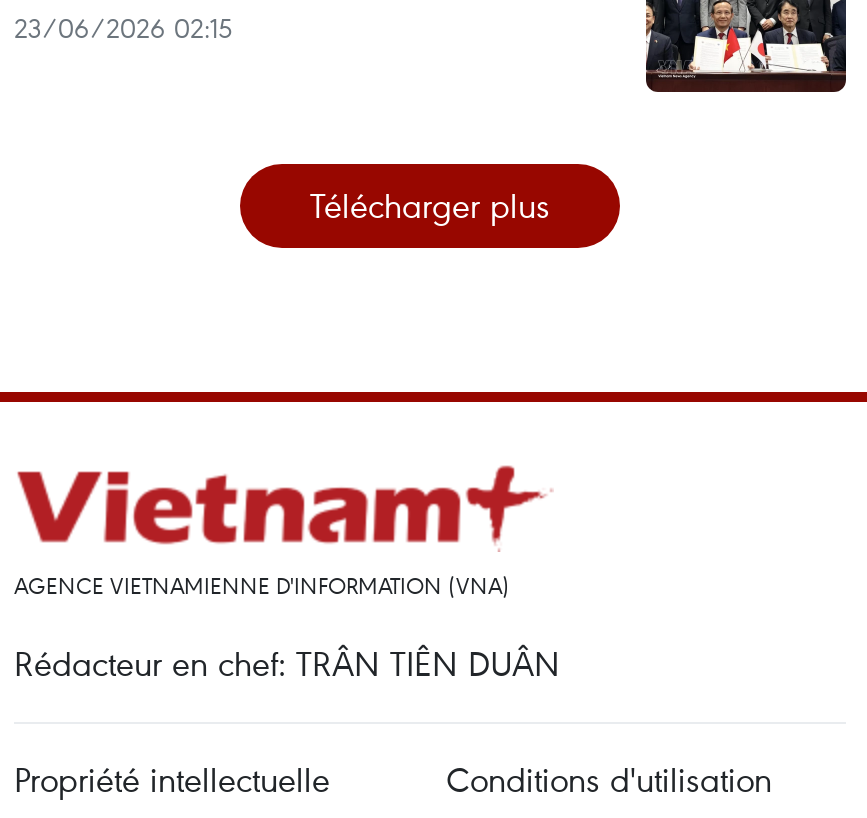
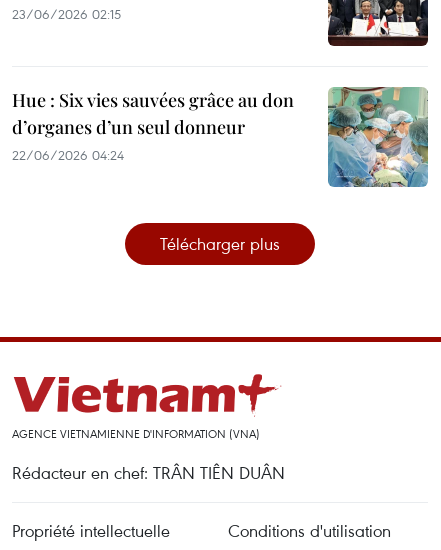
none -> [12,86,429,188] [image] | Hue : Six vies sauvées grâce au don | d’organes d’un seul donneur | 22/06/2026 04:24

